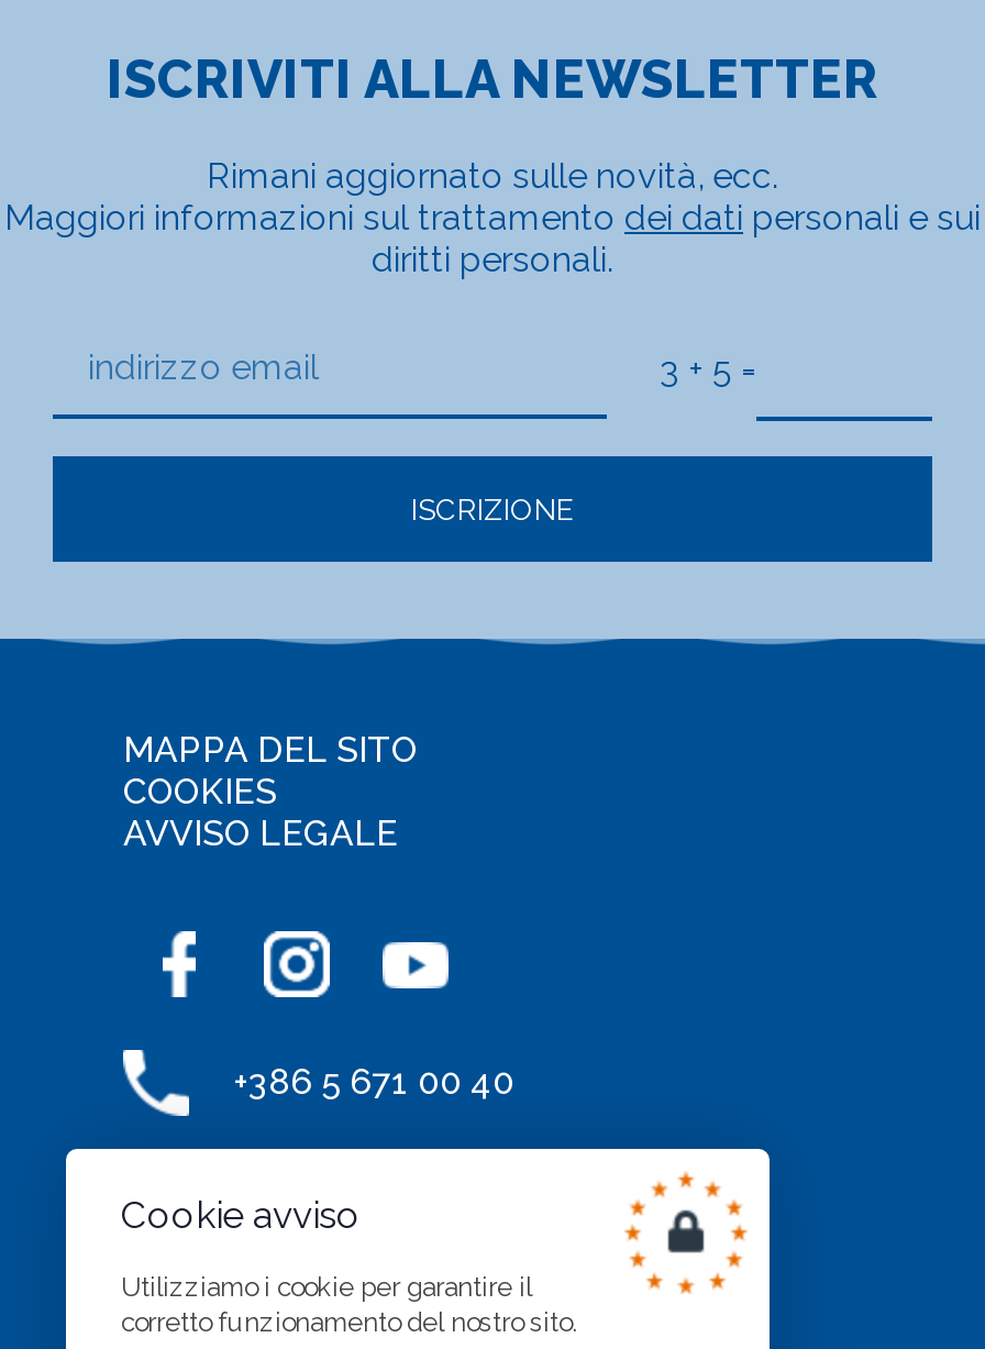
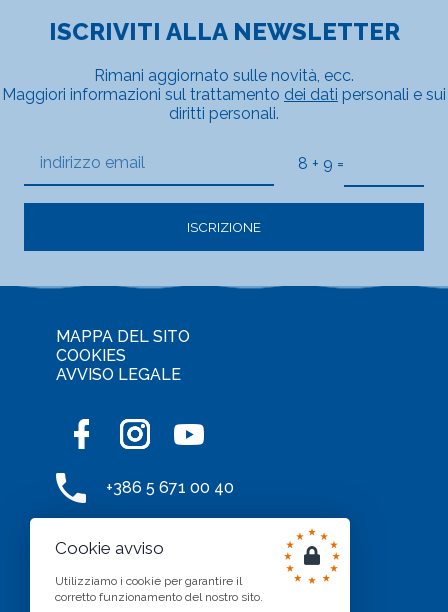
[660,347,756,389] 3 + 5 = -> [298,153,344,172] 8 + 9 =

